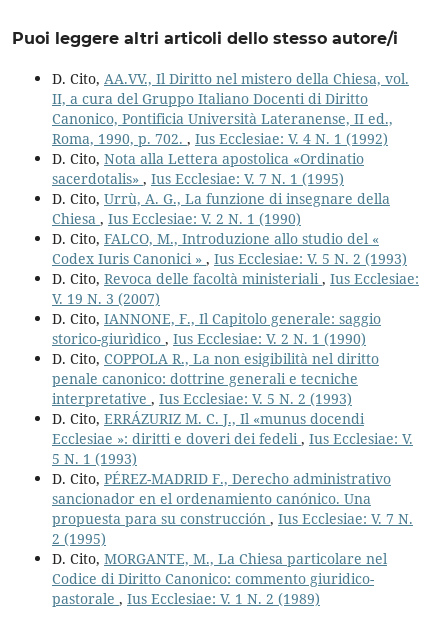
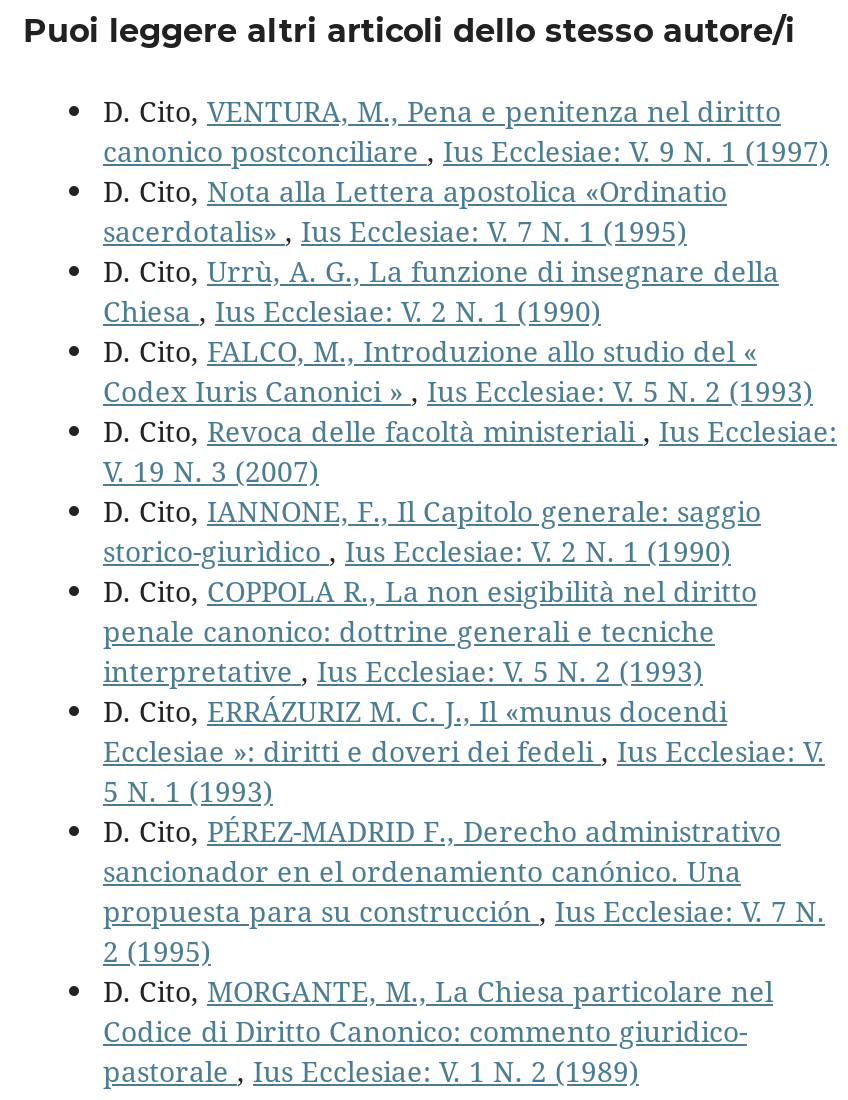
[52,69,409,148] D. Cito, AA.VV., Il Diritto nel mistero della Chiesa, vol. | II, a cura del Gruppo Italiano Docenti di Diritto | Canonico, Pontificia Università Lateranense, II ed., | Roma, 1990, p. 702., Ius Ecclesiae: V. 4 N. 1 (1992) -> [103,92,829,170] D. Cito, VENTURA, M., Pena e penitenza nel diritto | canonico postconciliare, Ius Ecclesiae: V. 9 N. 1 (1997)

